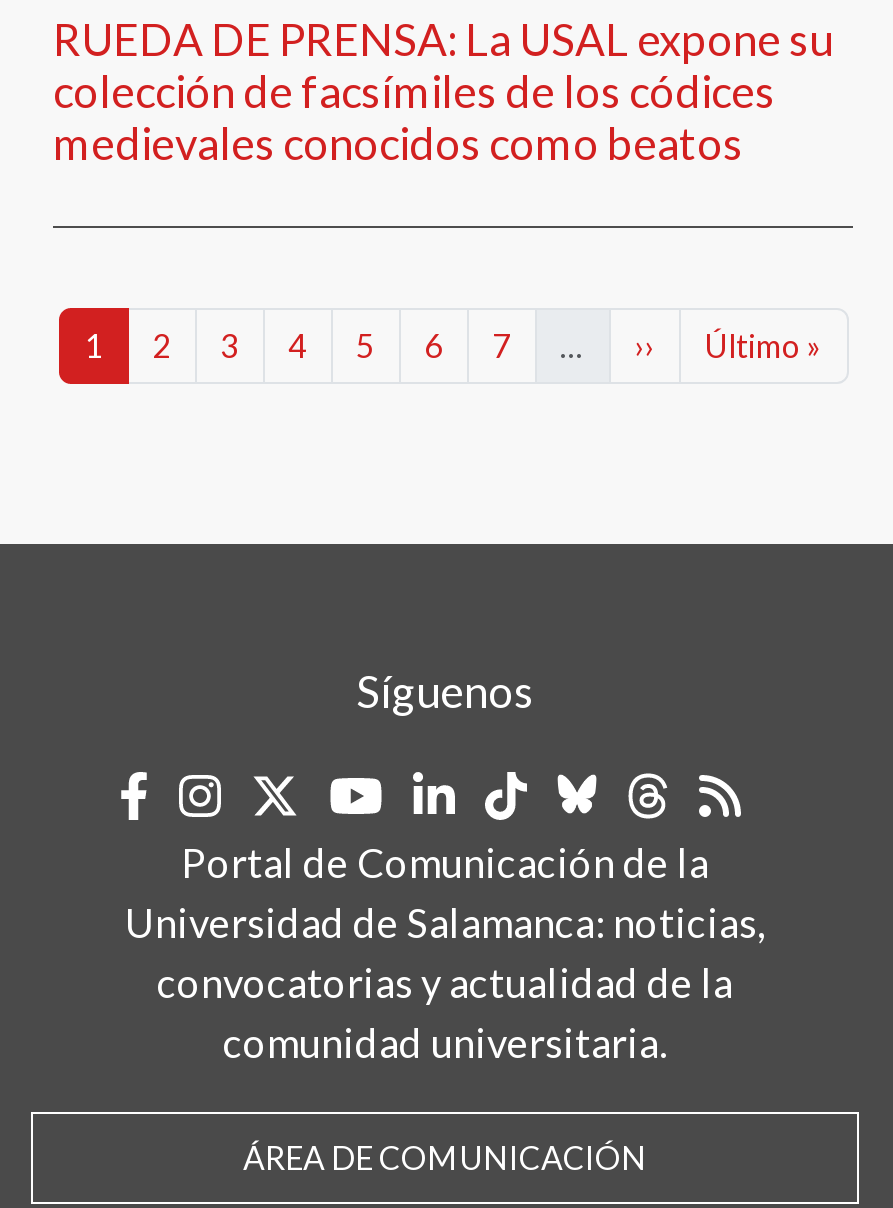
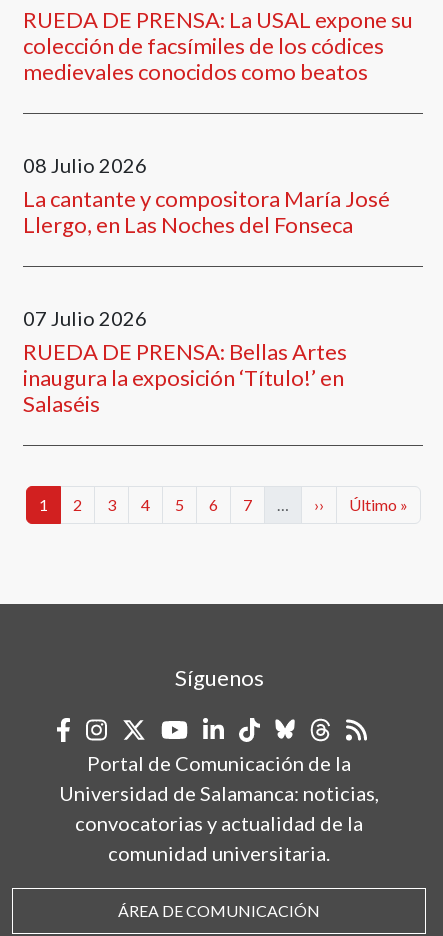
none -> [23,153,390,238] 08 Julio 2026 | La cantante y compositora María José | Llergo, en Las Noches del Fonseca
none -> [23,306,347,417] 07 Julio 2026 | RUEDA DE PRENSA: Bellas Artes | inaugura la exposición ‘Título!’ en | Salaséis

